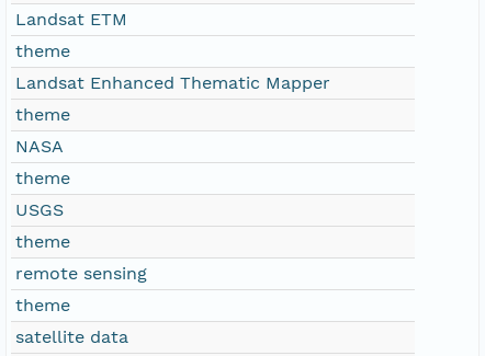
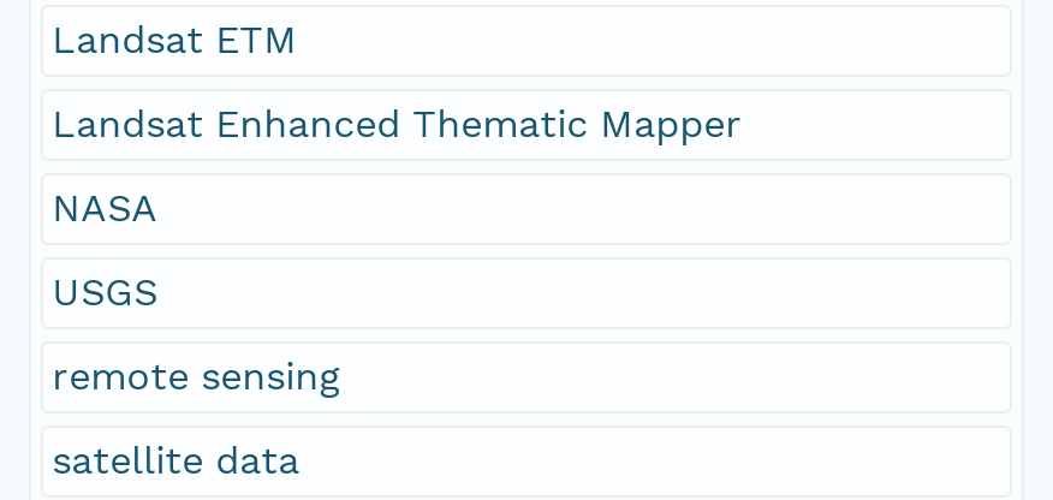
[15,40,70,61] theme -> none
[15,104,70,125] theme -> none
[15,167,70,188] theme -> none
[15,231,70,252] theme -> none
[15,295,70,315] theme -> none

